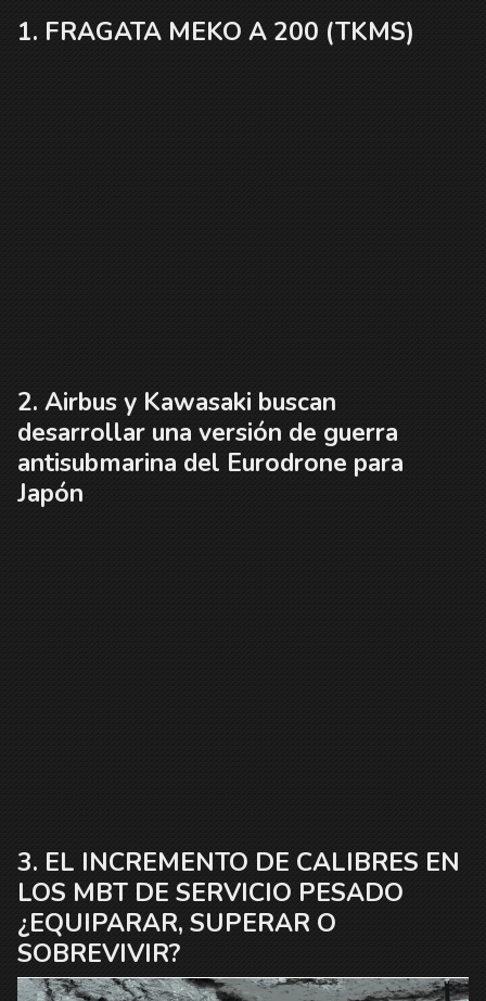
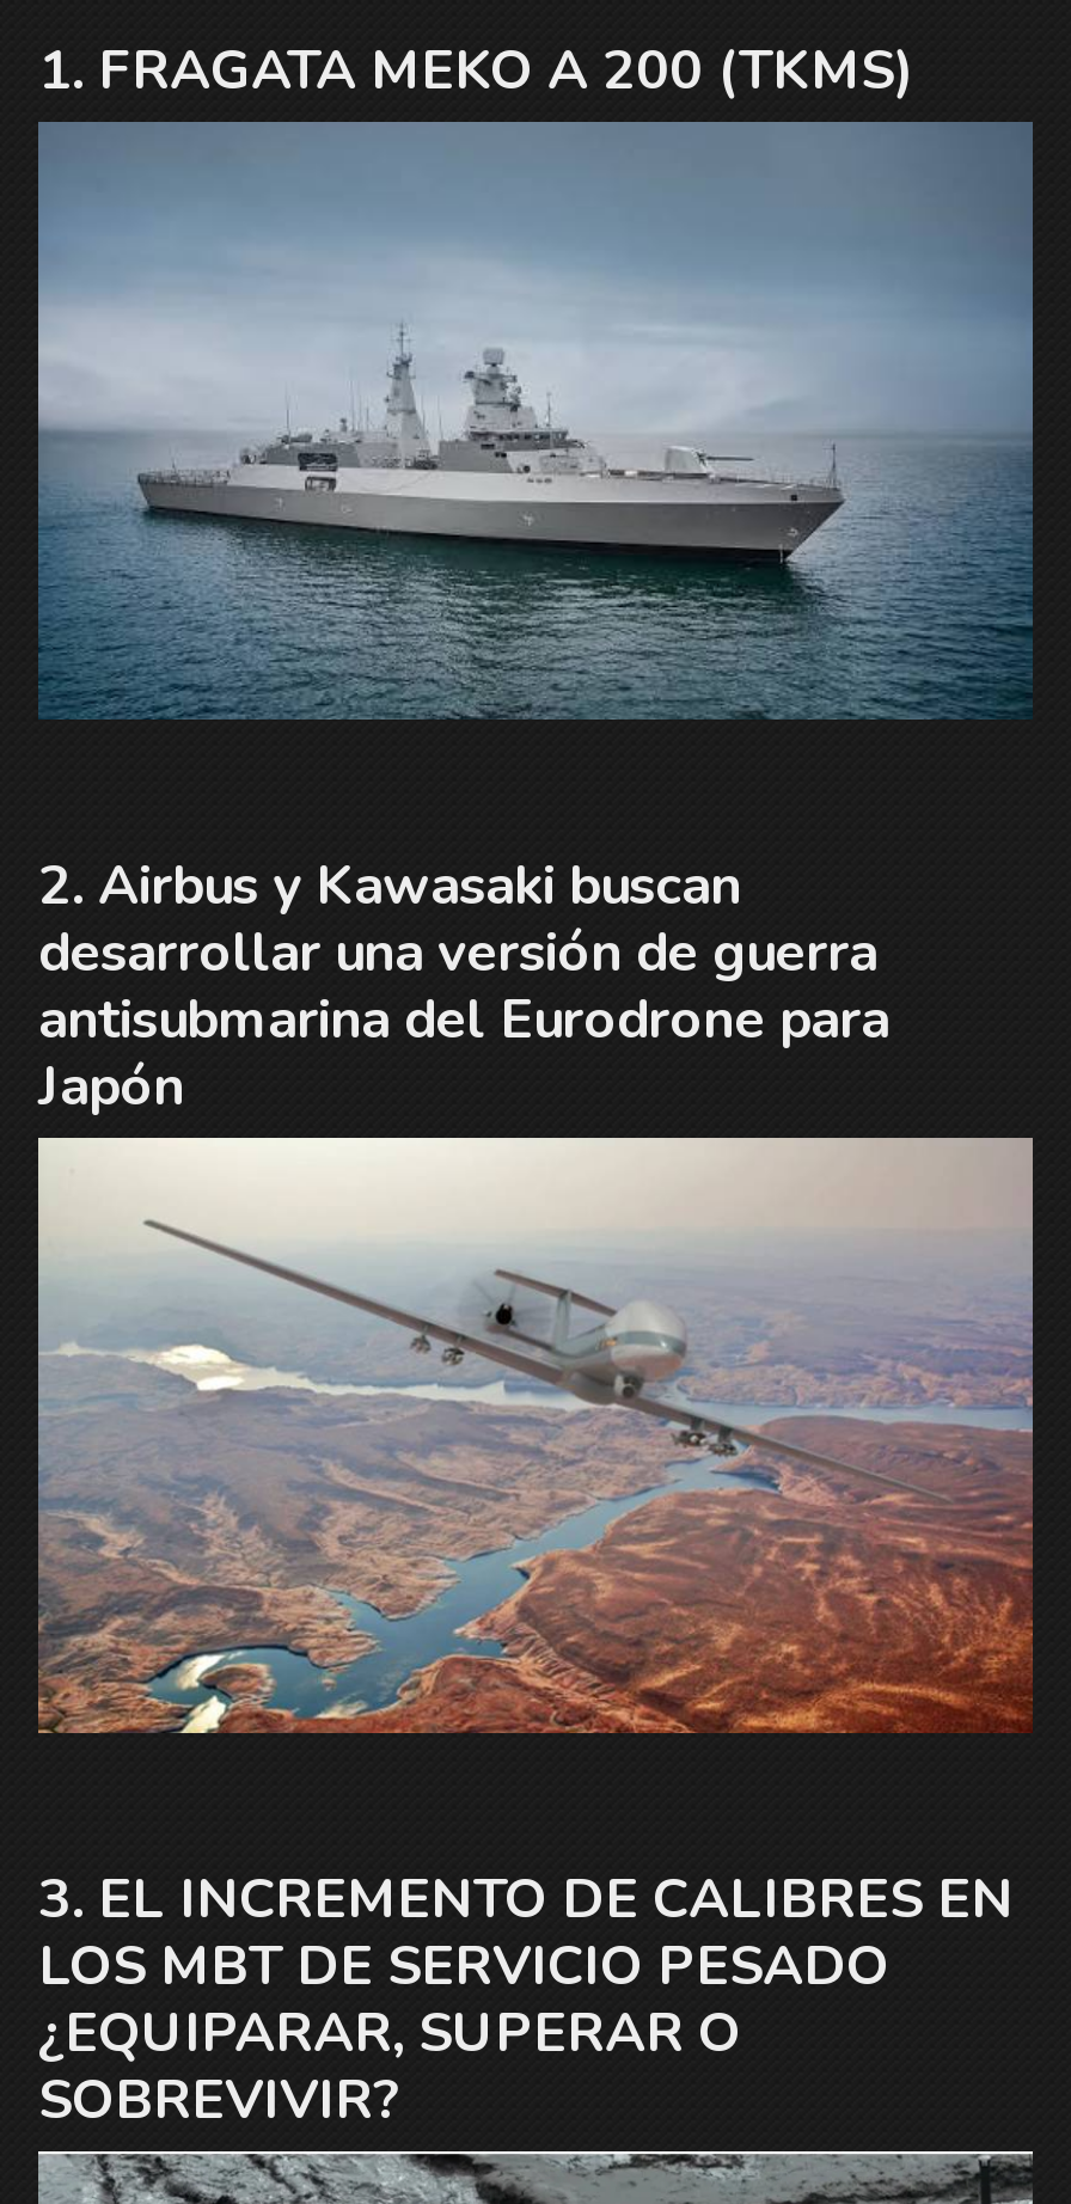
none -> [36,120,1035,722] [image]
none -> [36,1135,1035,1735] [image]

